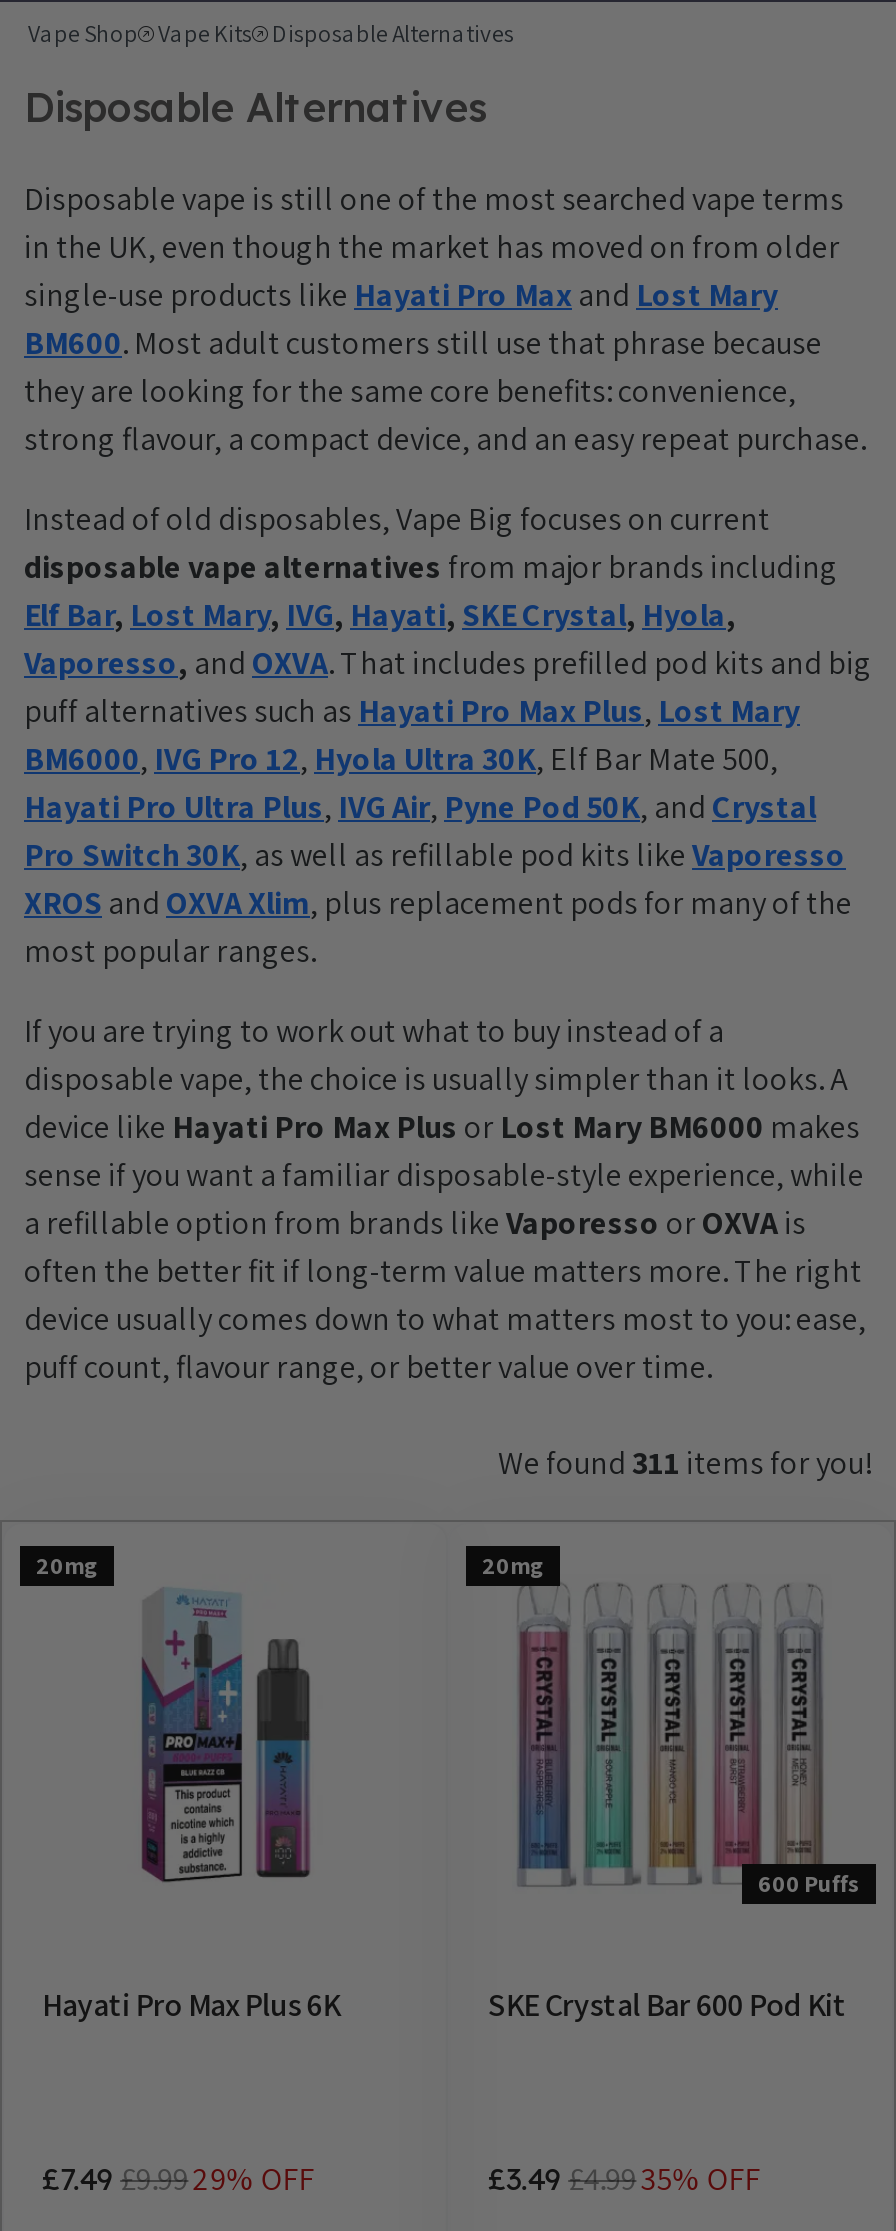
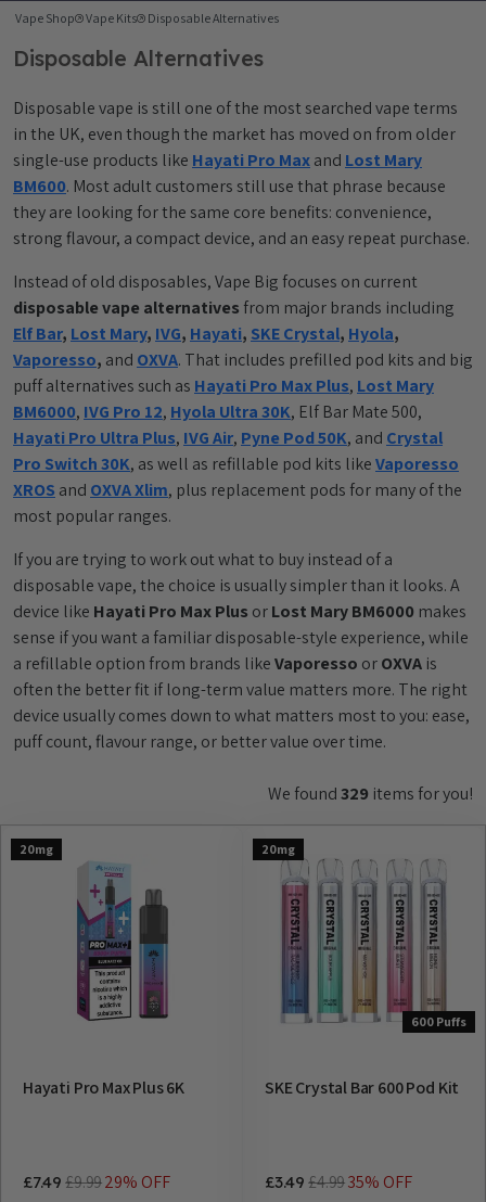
[498,1442,872,1484] We found 311 items for you! -> [268,782,473,805] We found 329 items for you!

